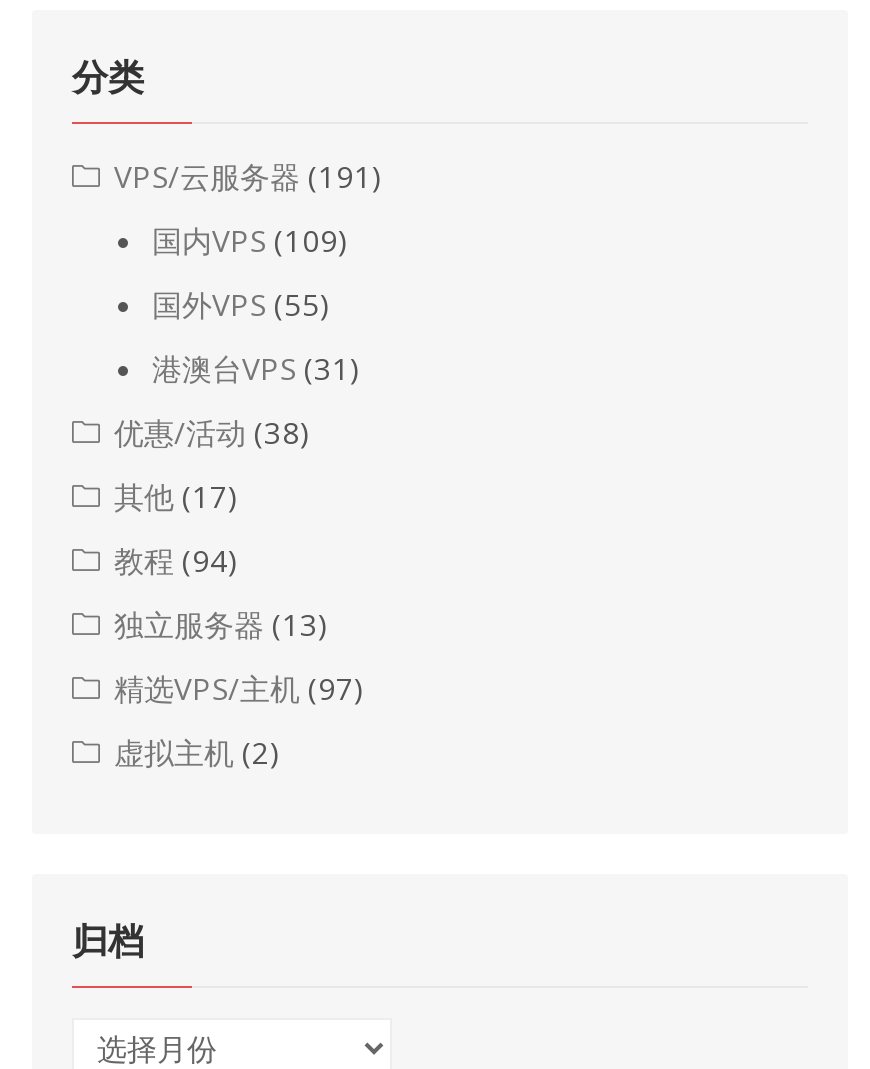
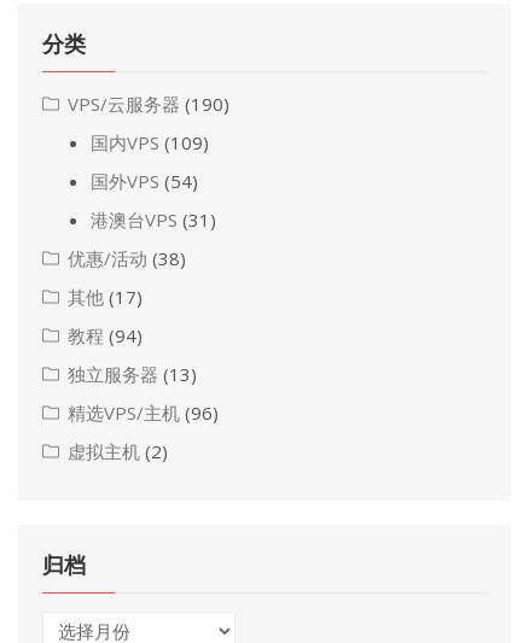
[114,155,382,195] VPS/云服务器(191) -> [68,92,229,116] VPS/云服务器(190)
[152,283,330,323] 国外VPS (55) -> [91,169,198,193] 国外VPS (54)
[114,667,364,707] 精选VPS/主机(97) -> [68,401,219,425] 精选VPS/主机(96)

